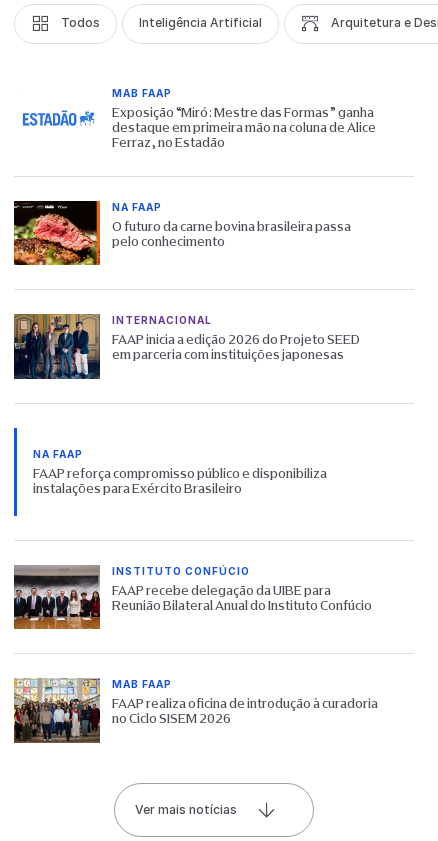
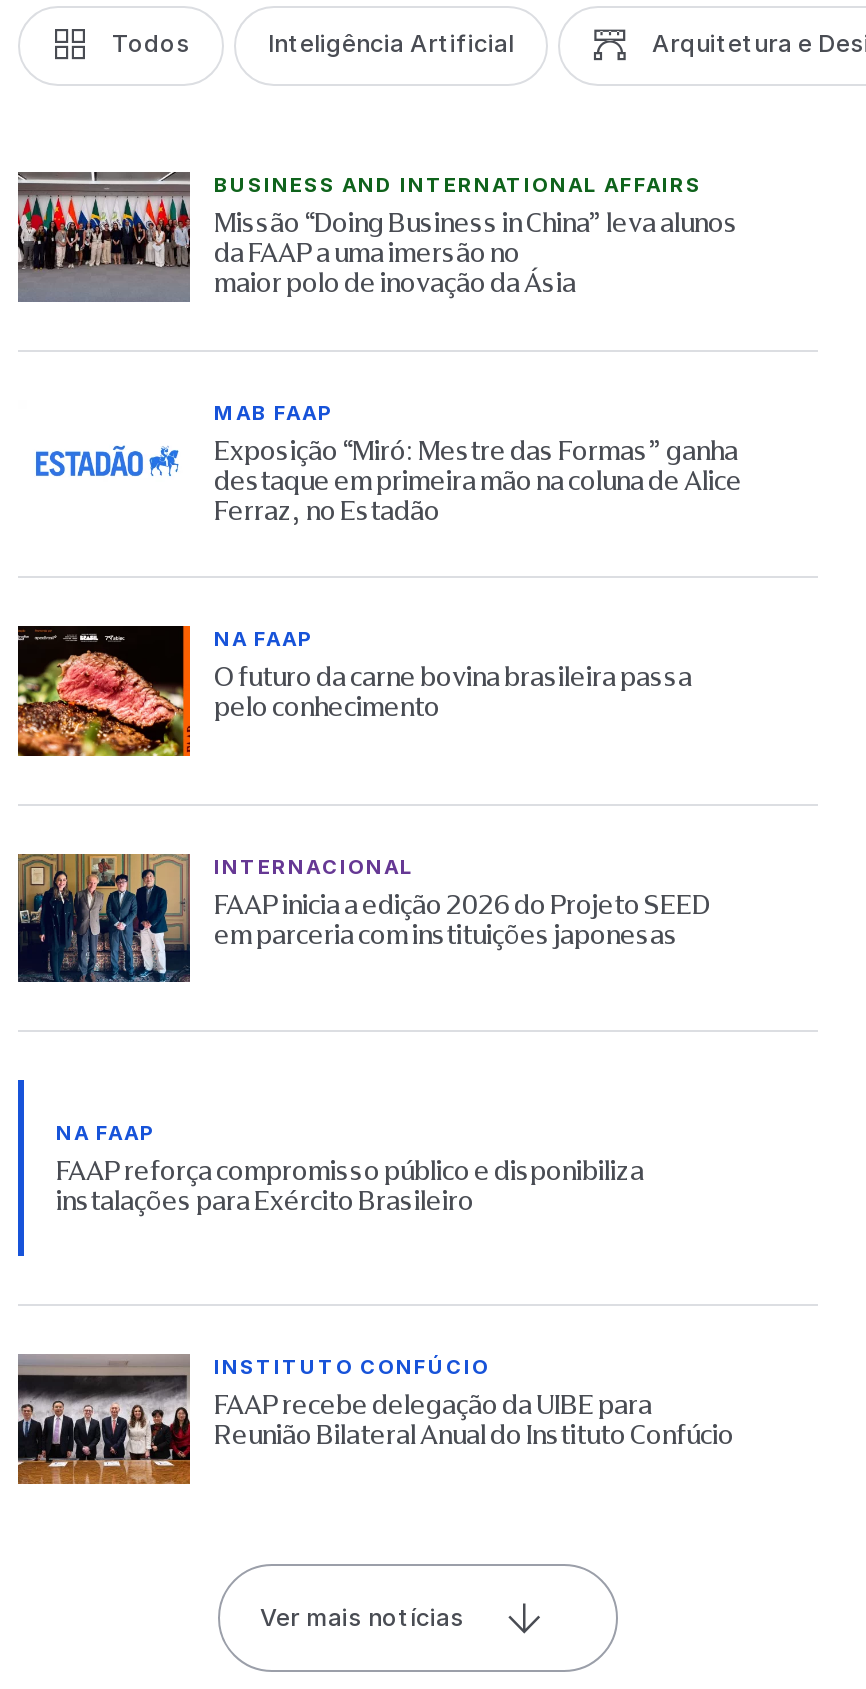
none -> [16,170,738,304] [image] | BUSINESS AND INTERNATIONAL AFFAIRS | Missão “Doing Business in China” leva alunos | da FAAP a uma imersão no | maior polo de inovação da Ásia
moved [12,87,376,613] -> [14,400,742,1451]: [image] | MAB FAAP | Exposição “Miró: Mestre das Formas” ganha | ... | FAAP recebe delegação da UIBE para | Reunião Bilateral Anual do Instituto Confúcio
[13,678,378,743] [image] | MAB FAAP | FAAP realiza oficina de introdução à curadoria | no Ciclo SISEM 2026 -> none

